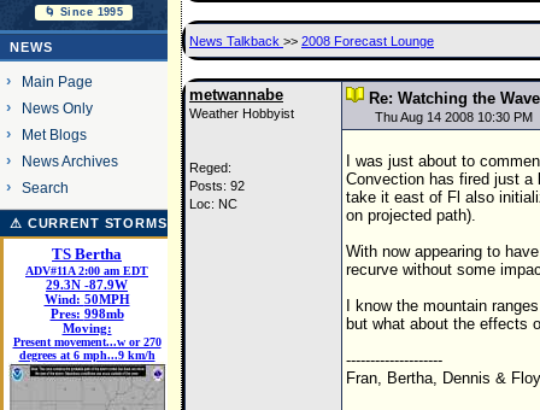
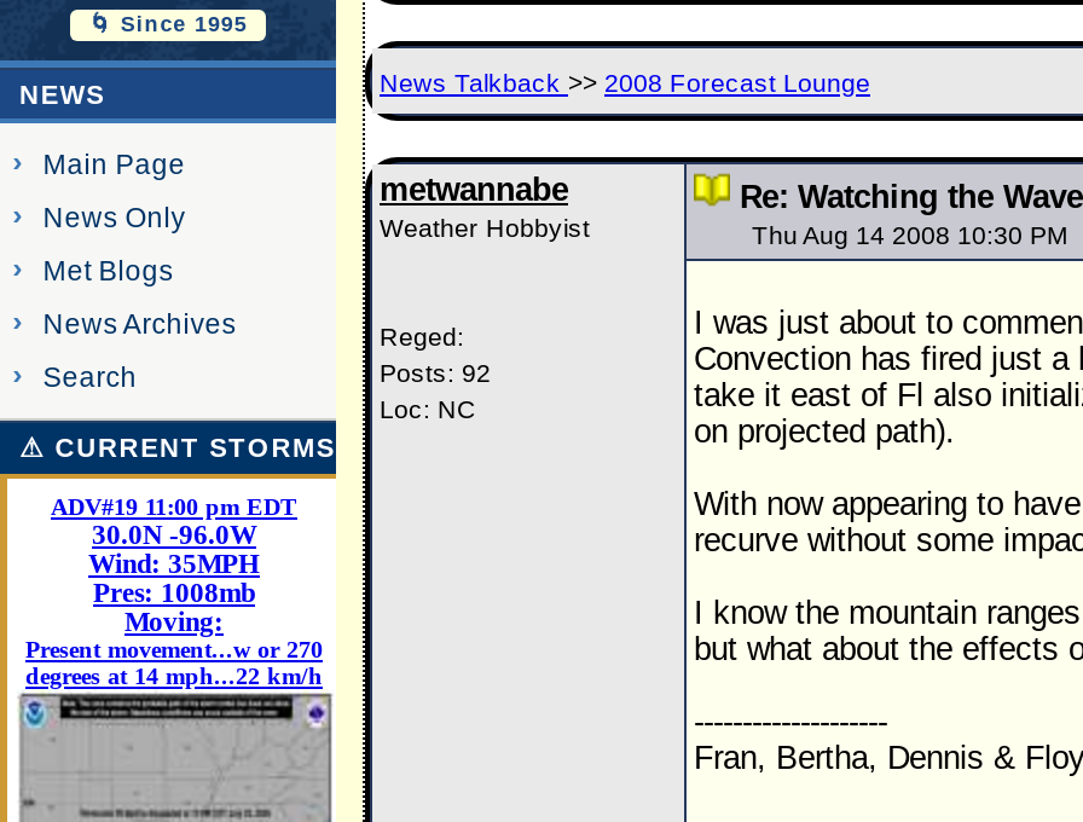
[25,246,148,321] TS Bertha | ADV#11A 2:00 am EDT | 29.3N-87.9W | Wind:50MPH | Pres:998mb -> [51,493,297,607] ADV#19 11:00 pm EDT | 30.0N-96.0W | Wind:35MPH | Pres:1008mb
[19,348,155,362] degrees at 6 mph...9 km/h -> [25,662,323,689] degrees at 14 mph...22 km/h

